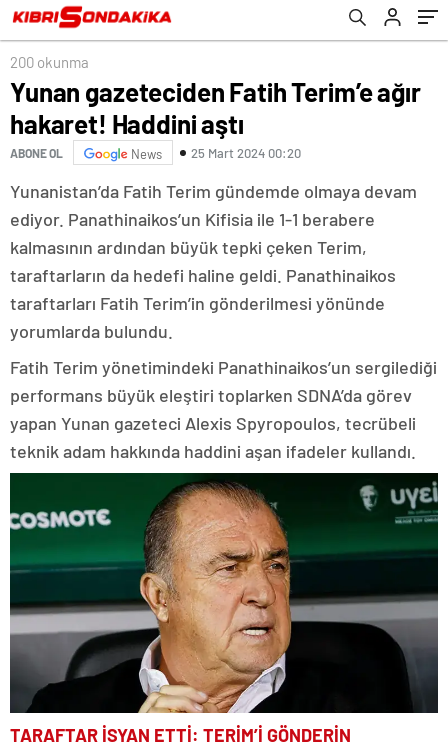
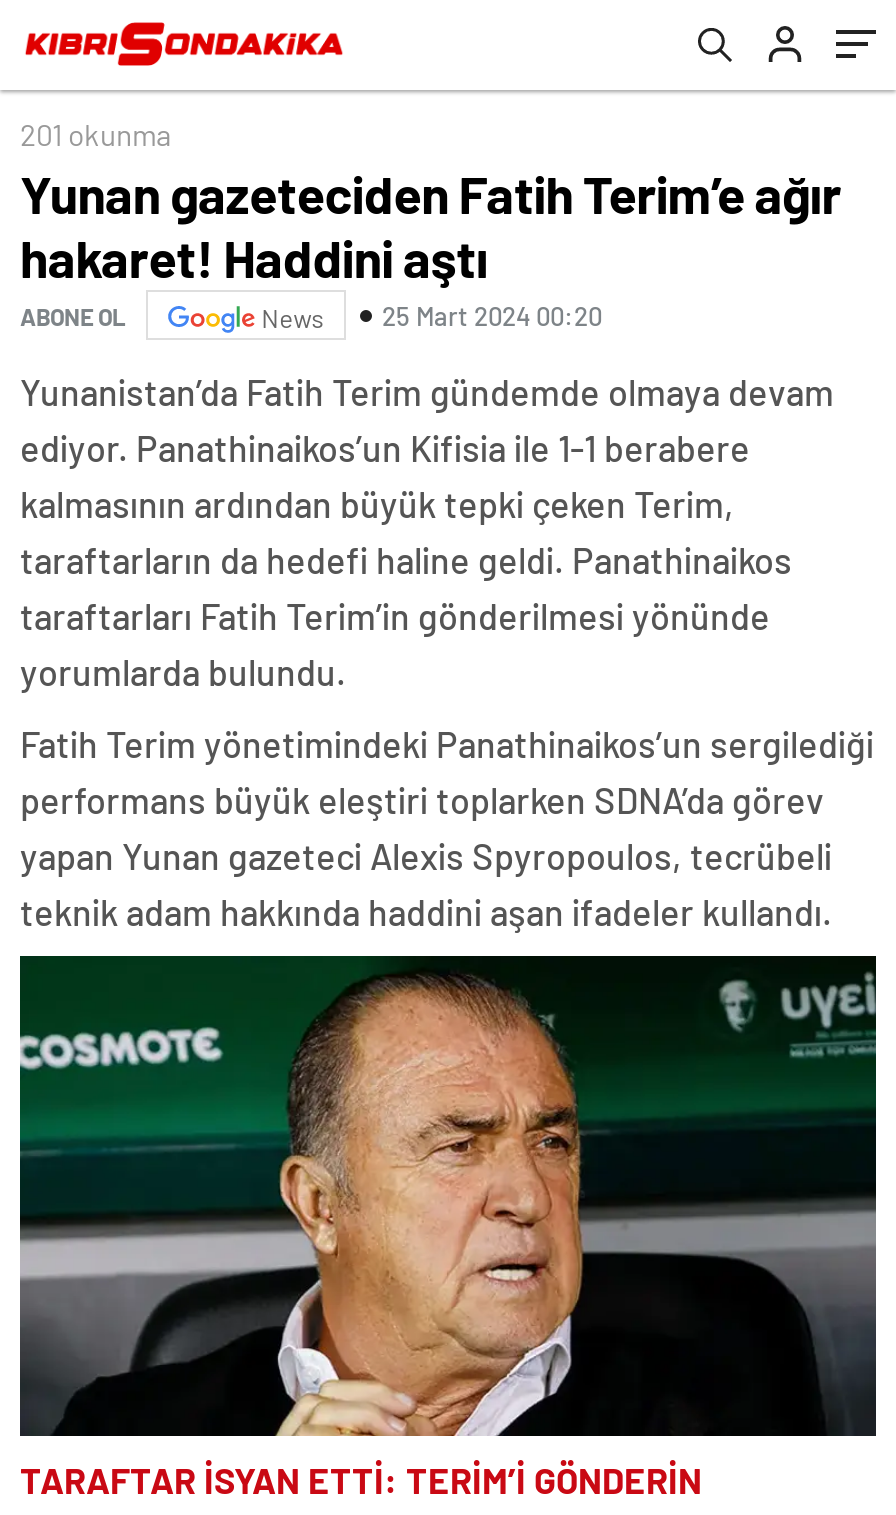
[10,53,89,71] 200 okunma -> [20,116,172,152] 201 okunma

